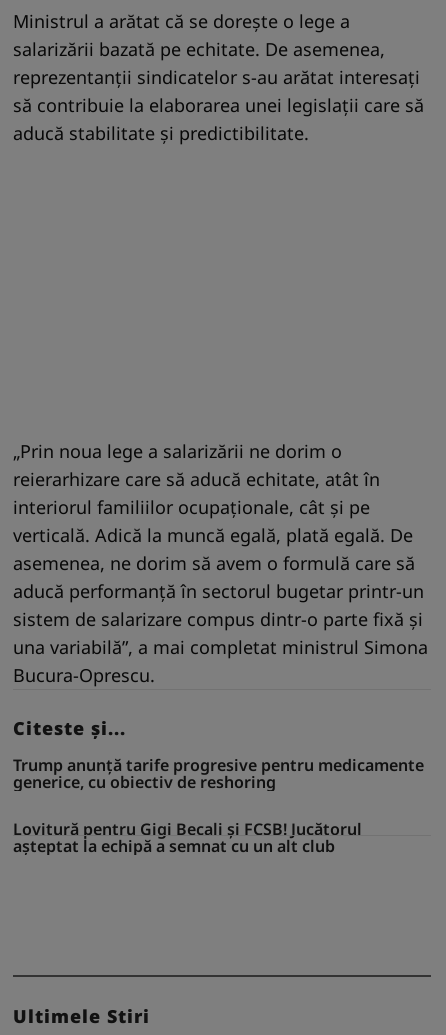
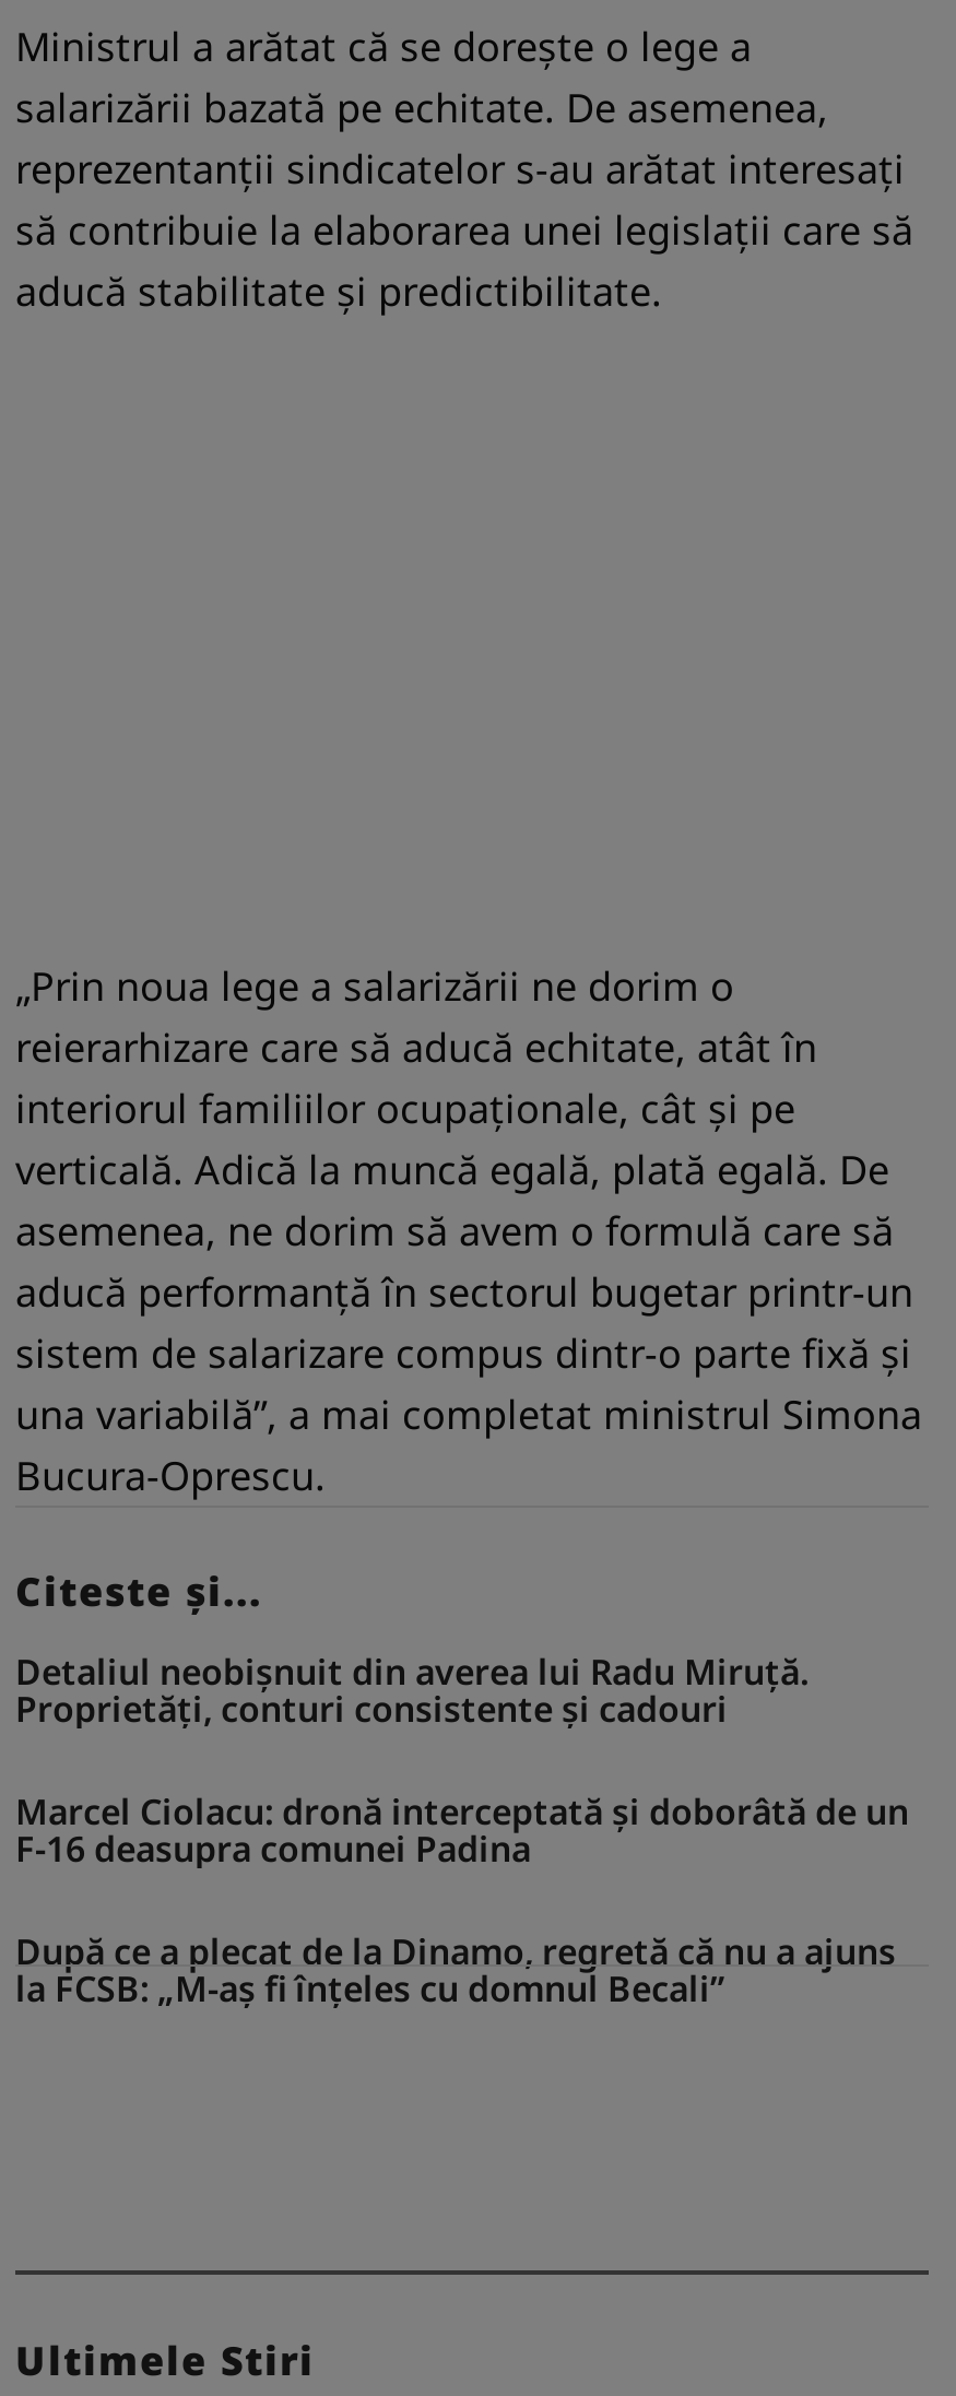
[13,754,424,857] Trump anunță tarife progresive pentru medicamente | generice, cu obiectiv de reshoring | Lovitură pentru Gigi Becali și FCSB! Jucătorul | așteptat la echipă a semnat cu un alt club -> [15,1647,909,2012] Detaliul neobişnuit din averea lui Radu Miruță. | Proprietăți, conturi consistente și cadouri | Marcel Ciolacu: dronă interceptată și doborâtă de un | F-16 deasupra comunei Padina | După ce a plecat de la Dinamo, regretă că nu a ajuns | la FCSB: „M-aș fi înțeles cu domnul Becali”

